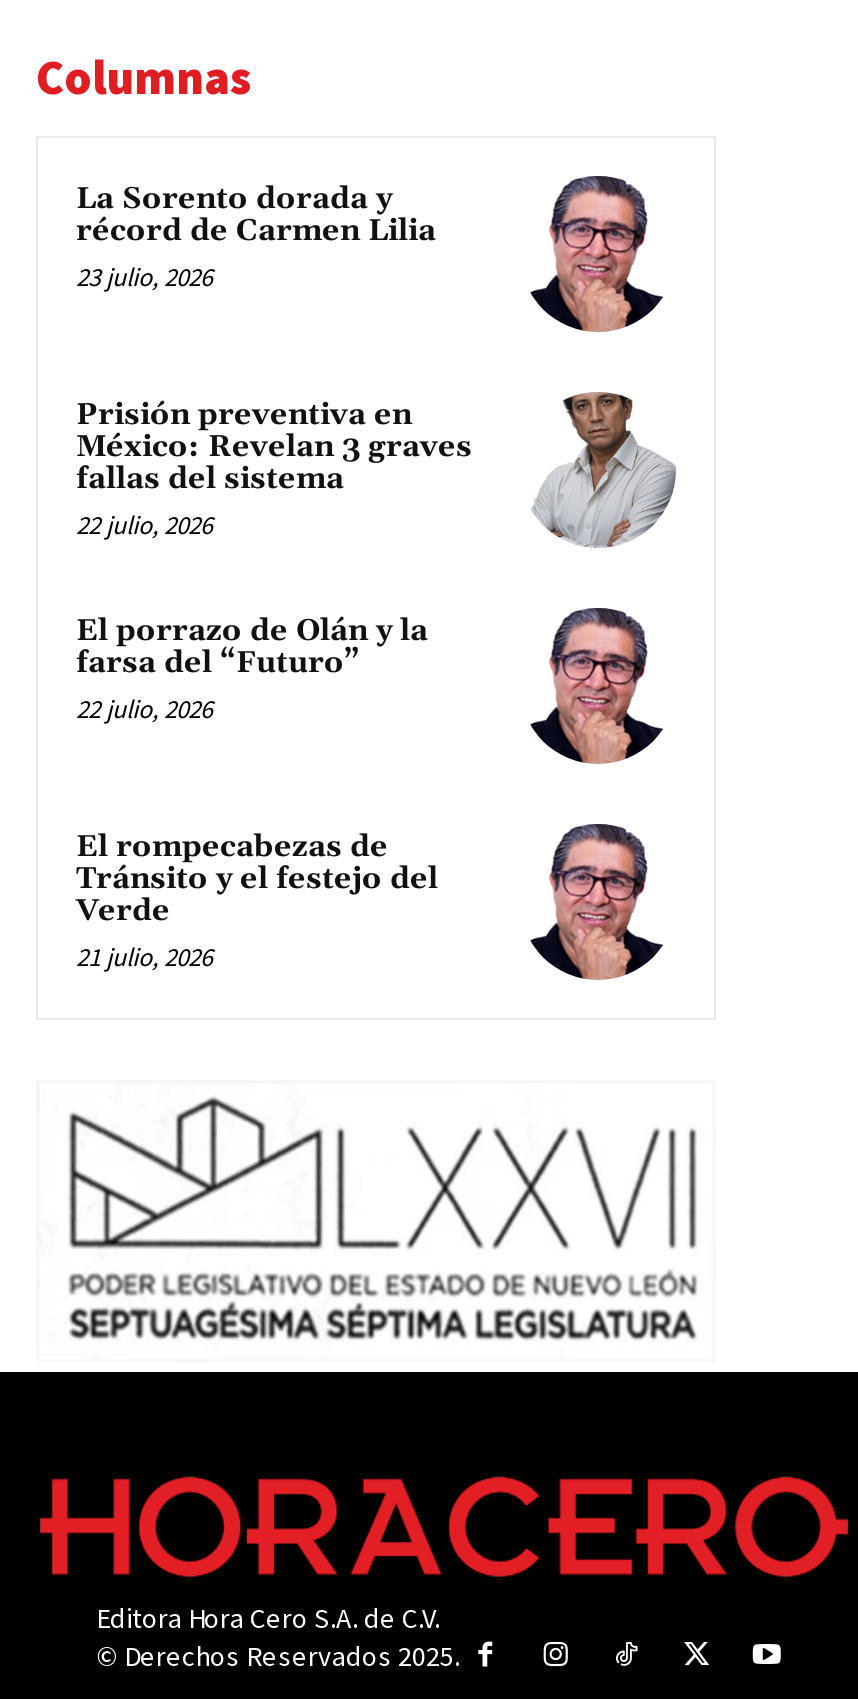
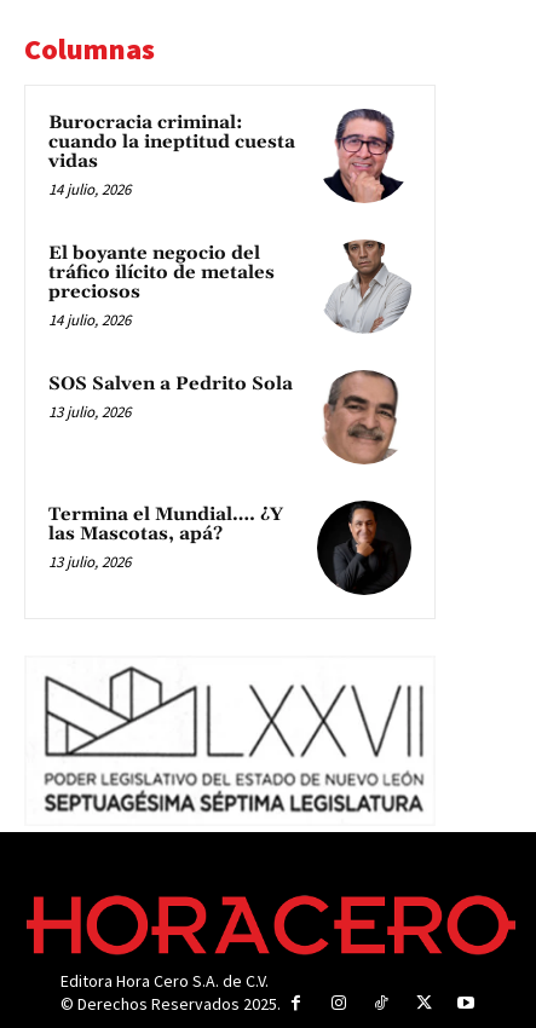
[76,180,436,294] La Sorento dorada y | récord de Carmen Lilia | 23 julio, 2026 -> [48,112,295,200] Burocracia criminal: | cuando la ineptitud cuesta | vidas | 14 julio, 2026
[76,396,472,542] Prisión preventiva en | México: Revelan 3 graves | fallas del sistema | 22 julio, 2026 -> [48,242,275,330] El boyante negocio del | tráfico ilícito de metales | preciosos | 14 julio, 2026
[76,612,428,726] El porrazo de Olán y la | farsa del “Futuro” | 22 julio, 2026 -> [48,373,293,422] SOS Salven a Pedrito Sola | 13 julio, 2026
[530,608,664,764] [image] -> [322,370,402,463] [image]
[76,828,438,974] El rompecabezas de | Tránsito y el festejo del | Verde | 21 julio, 2026 -> [48,503,283,572] Termina el Mundial…. ¿Y | las Mascotas, apá? | 13 julio, 2026
[520,824,676,980] [image] -> [316,502,413,596] [image]

